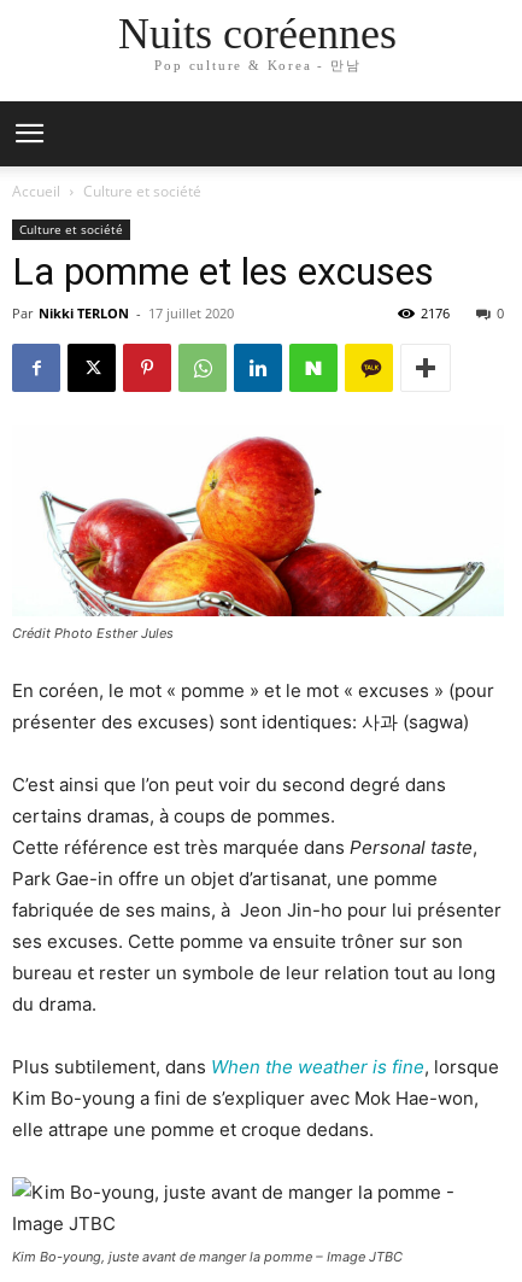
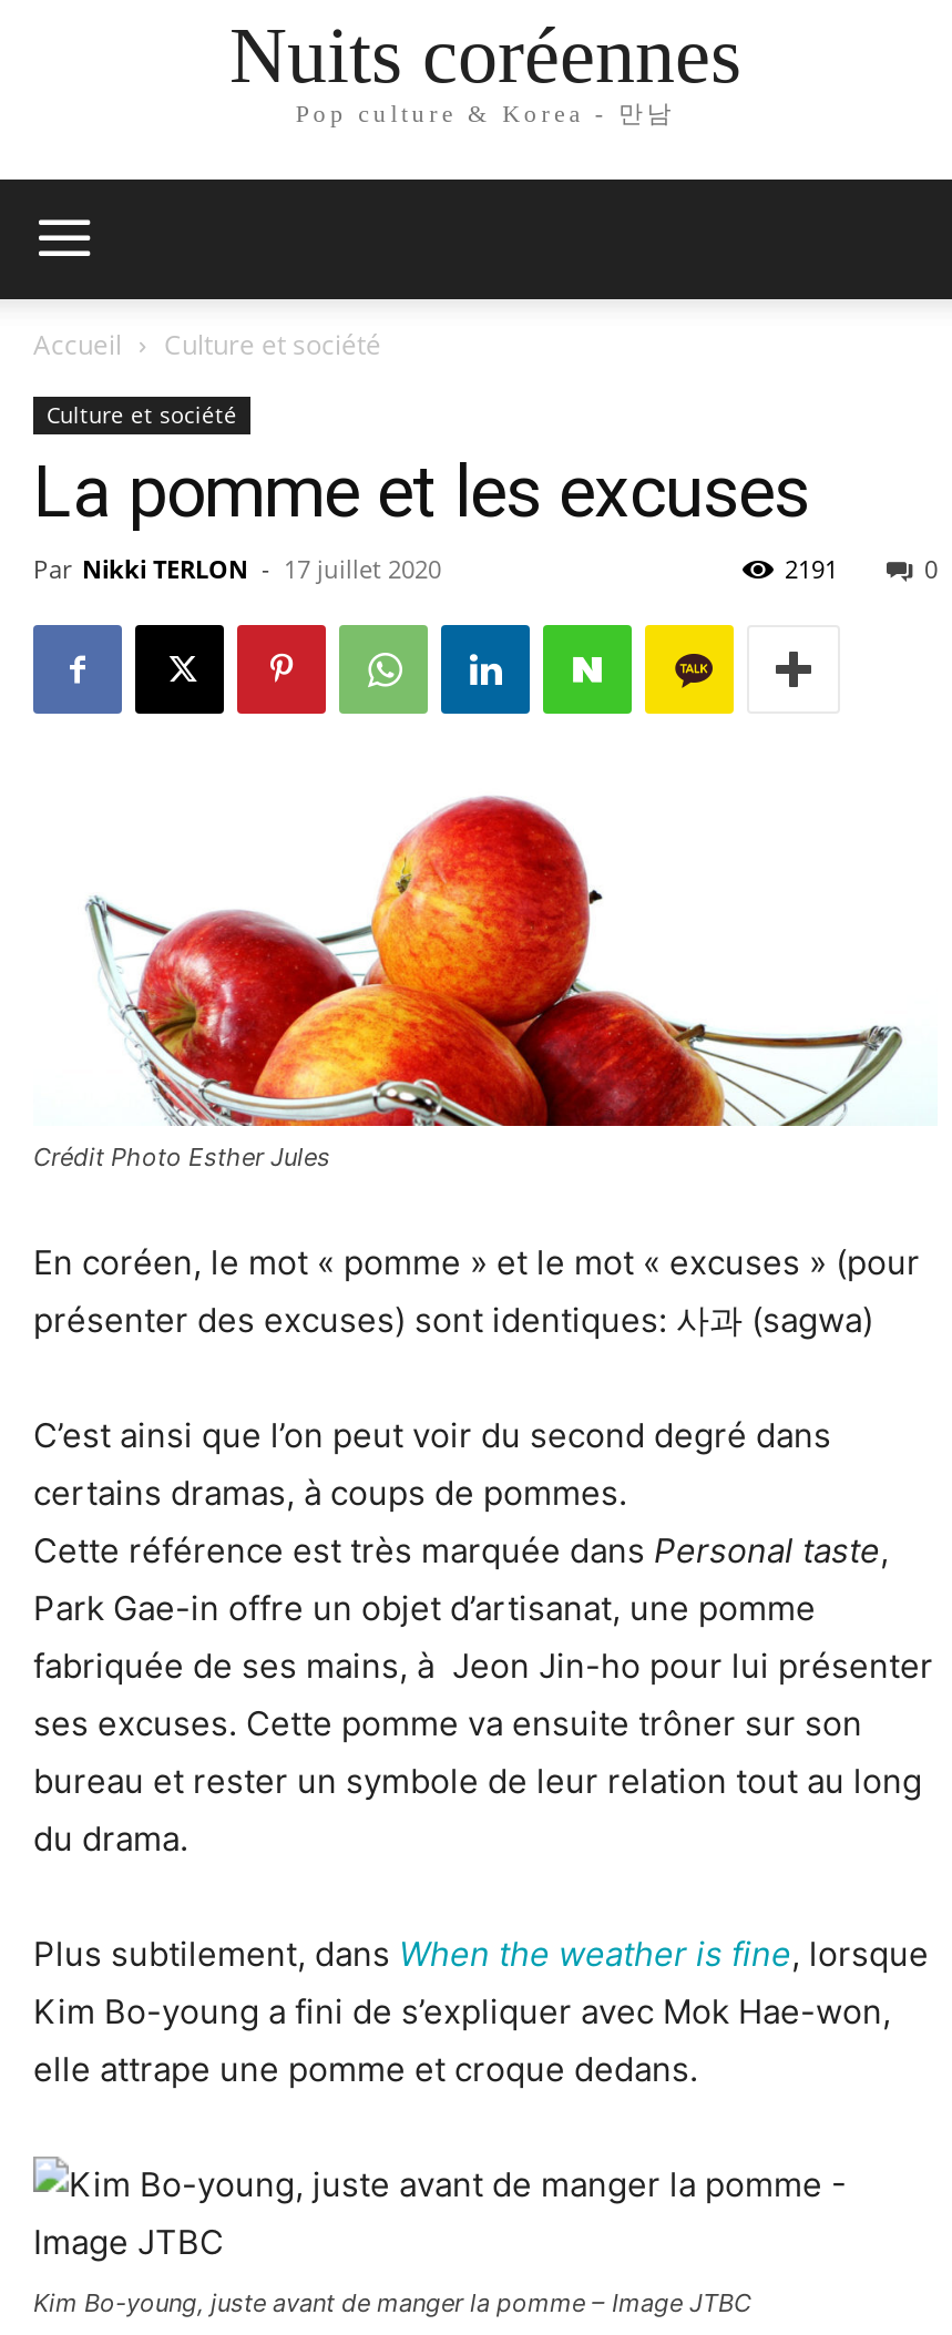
[421,304,450,322] 2176 -> [785,552,838,585] 2191

